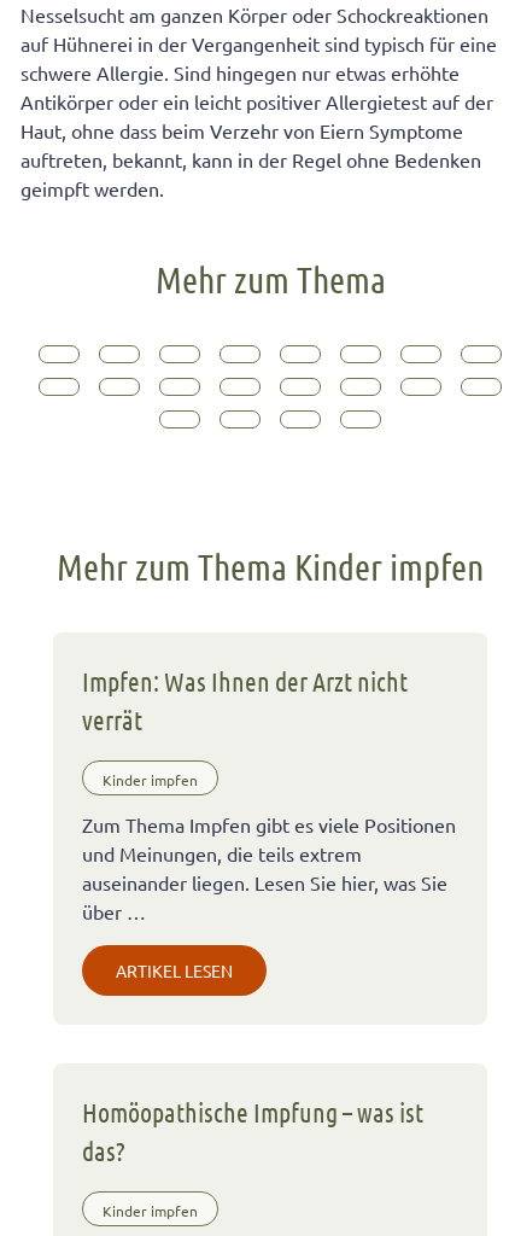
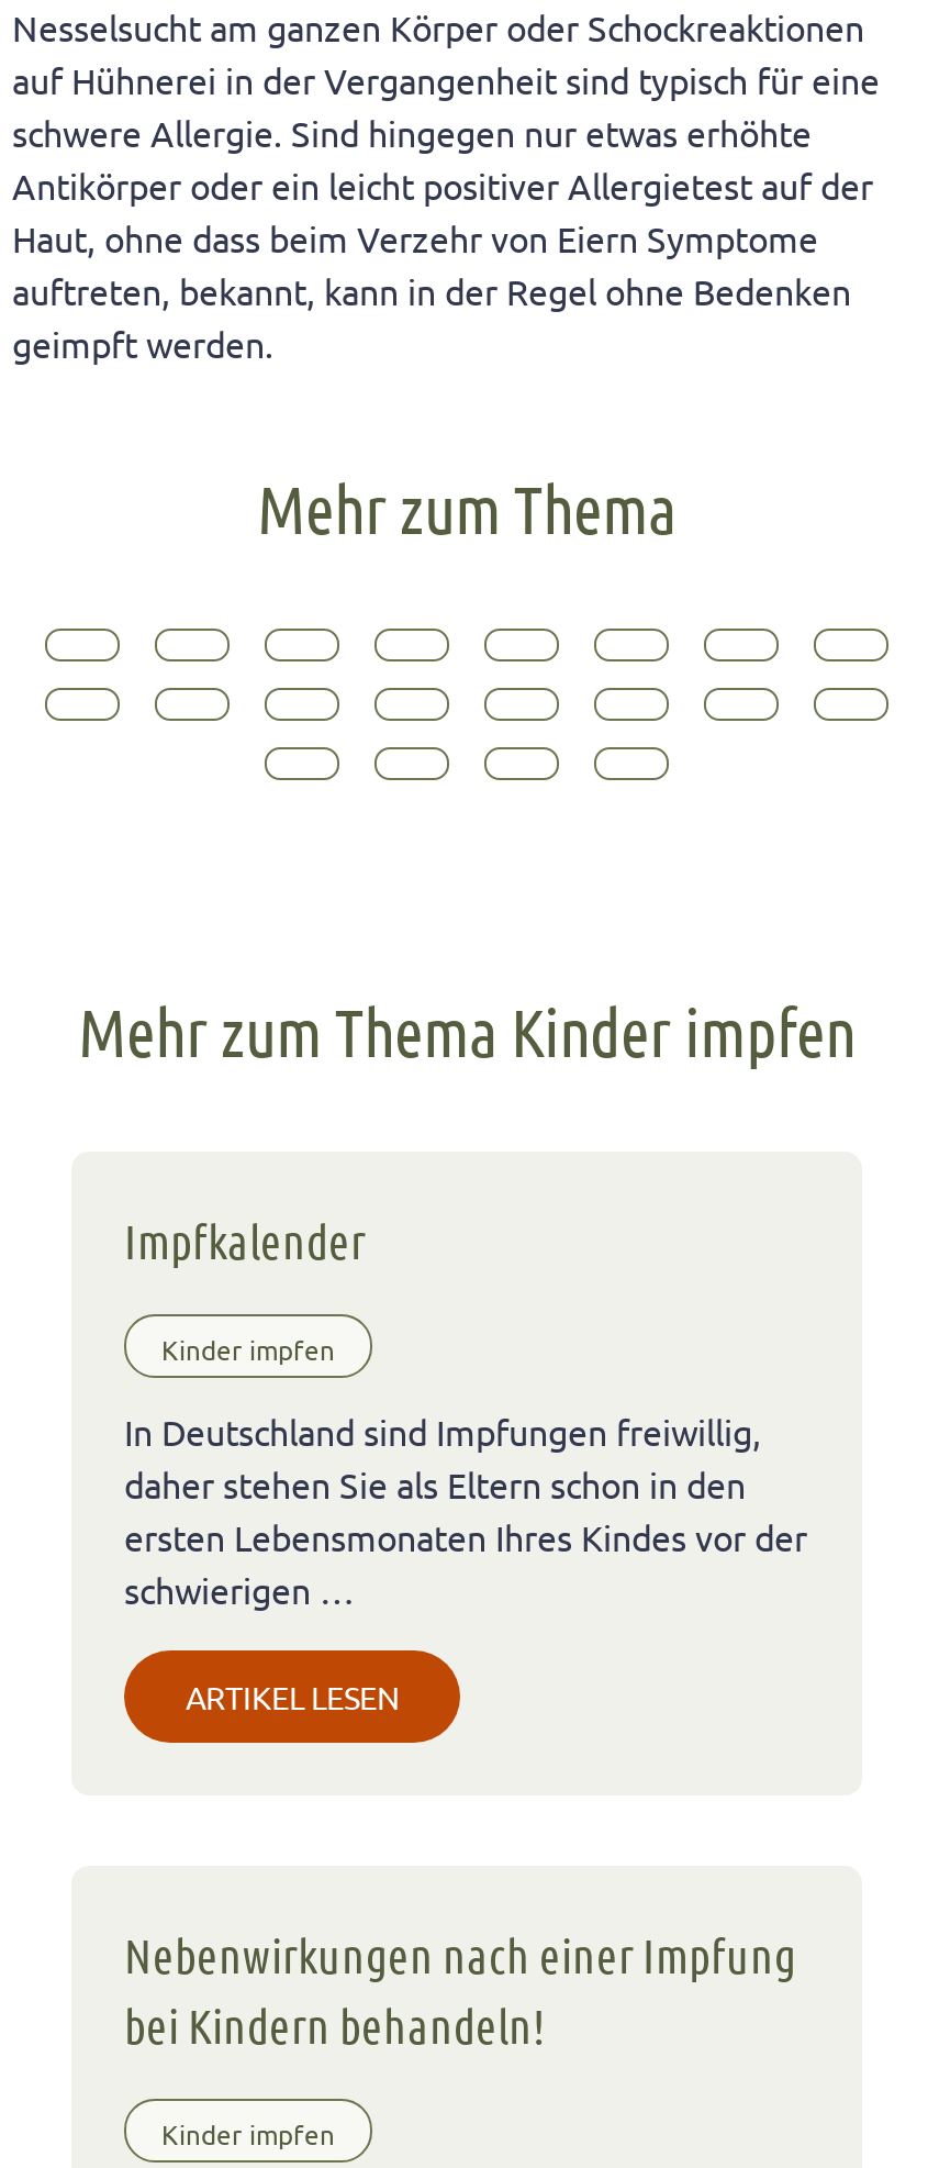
[82,664,408,734] Impfen: Was Ihnen der Arzt nicht | verrät -> [124,1210,366,1267] Impfkalender
[82,812,456,923] Zum Thema Impfen gibt es viele Positionen | und Meinungen, die teils extrem | auseinander liegen. Lesen Sie hier, was Sie | über … -> [124,1408,807,1610] In Deutschland sind Impfungen freiwillig, | daher stehen Sie als Eltern schon in den | ersten Lebensmonaten Ihres Kindes vor der | schwierigen …
[82,1096,423,1166] Homöopathische Impfung – was ist | das? -> [124,1924,796,2052] Nebenwirkungen nach einer Impfung | bei Kindern behandeln!

